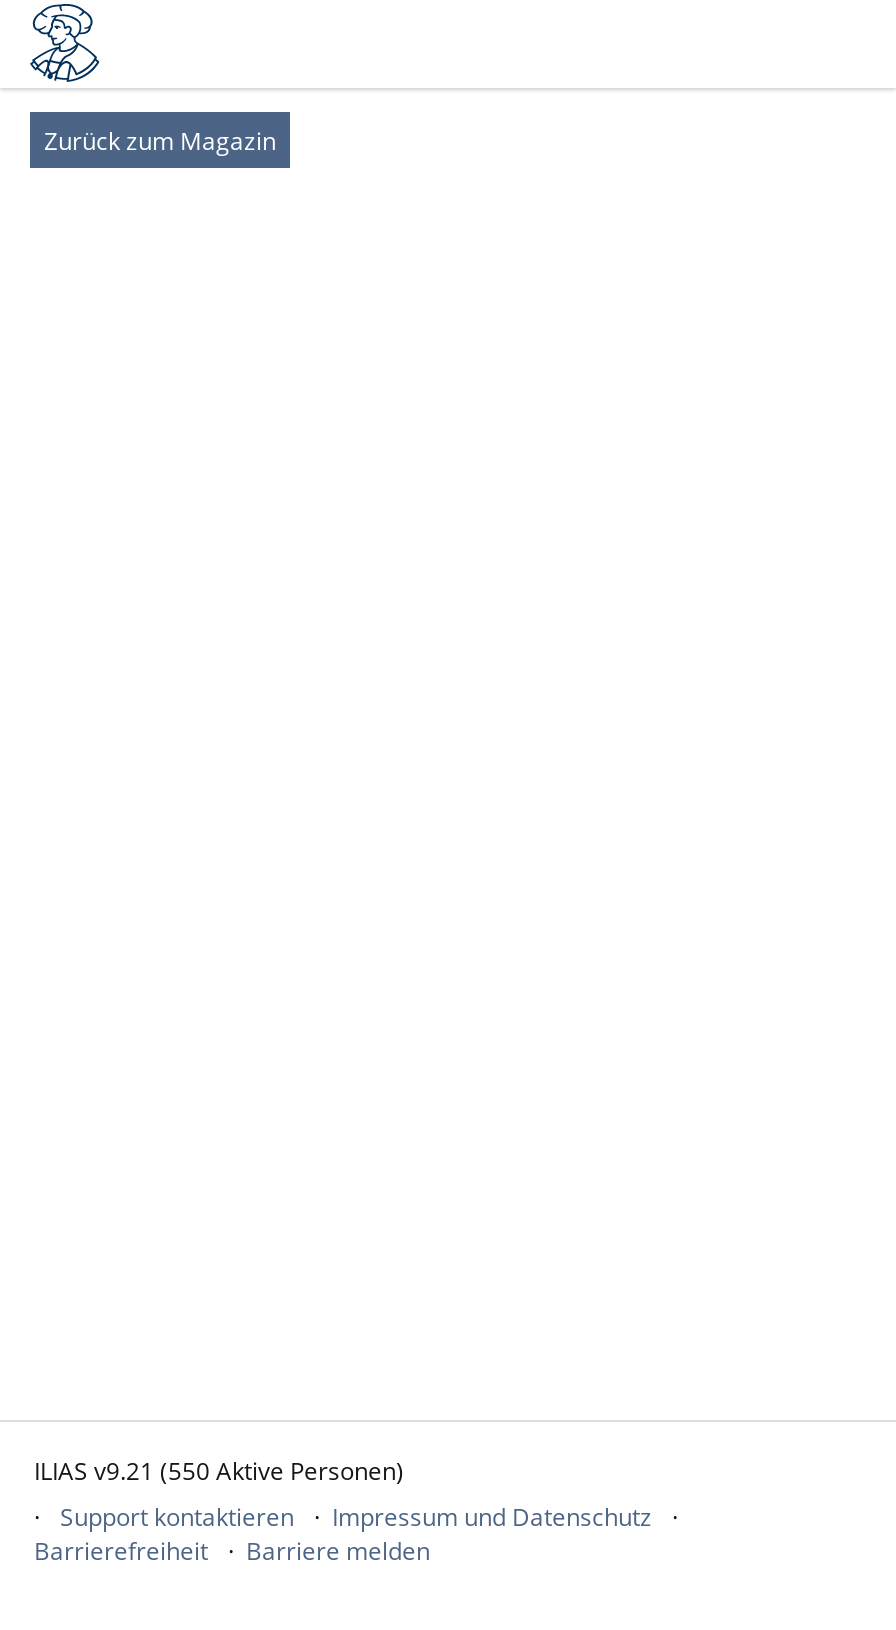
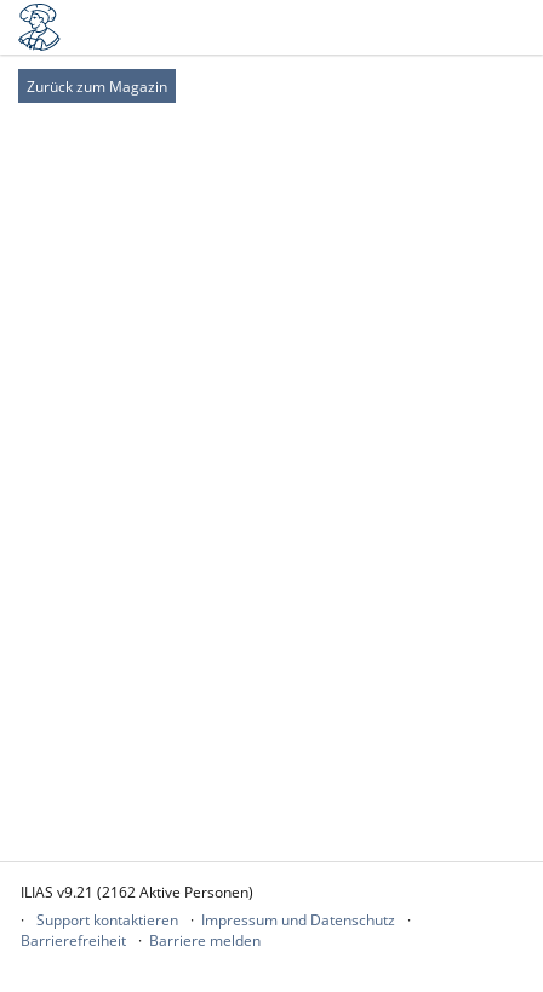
[34,1454,404,1488] ILIAS v9.21 (550 Aktive Personen) -> [21,882,253,902] ILIAS v9.21 (2162 Aktive Personen)

